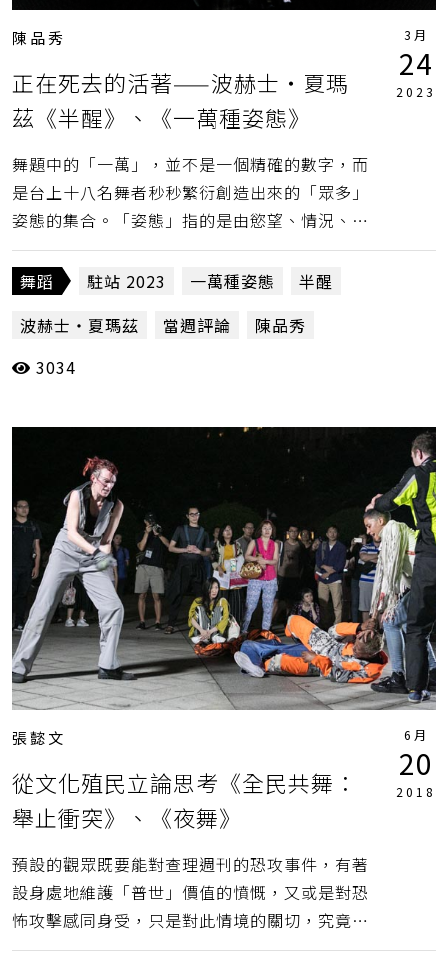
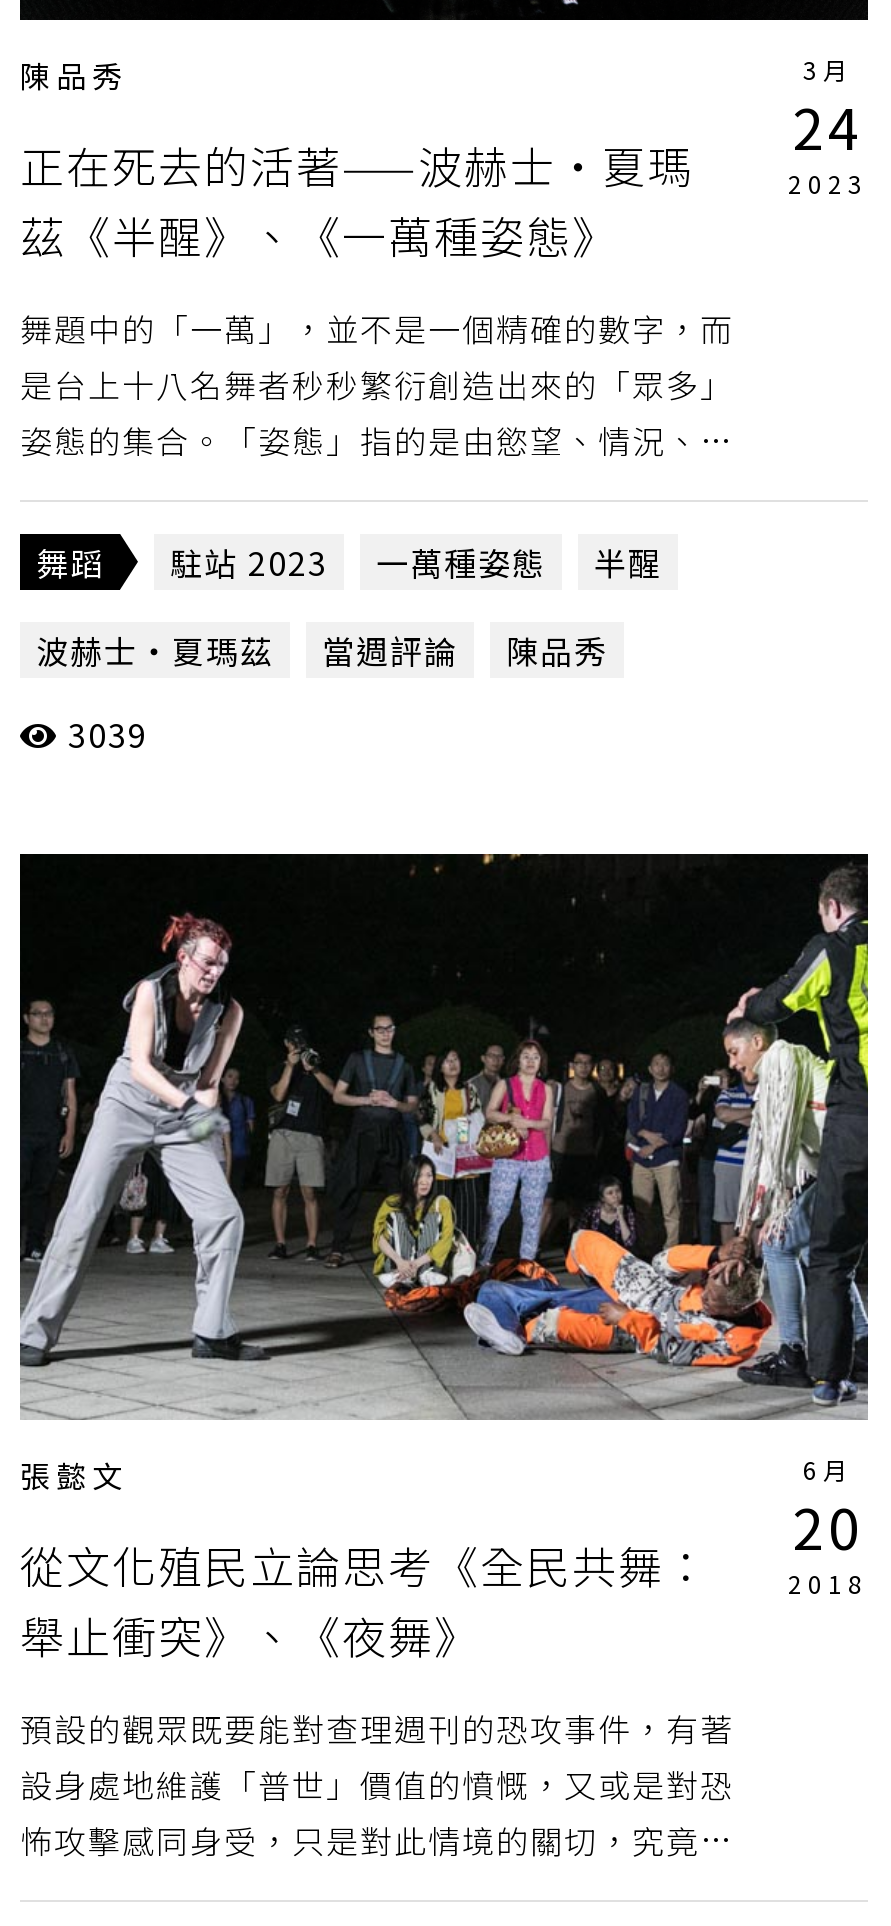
[36,355,76,379] 3034 -> [68,710,148,758] 3039

